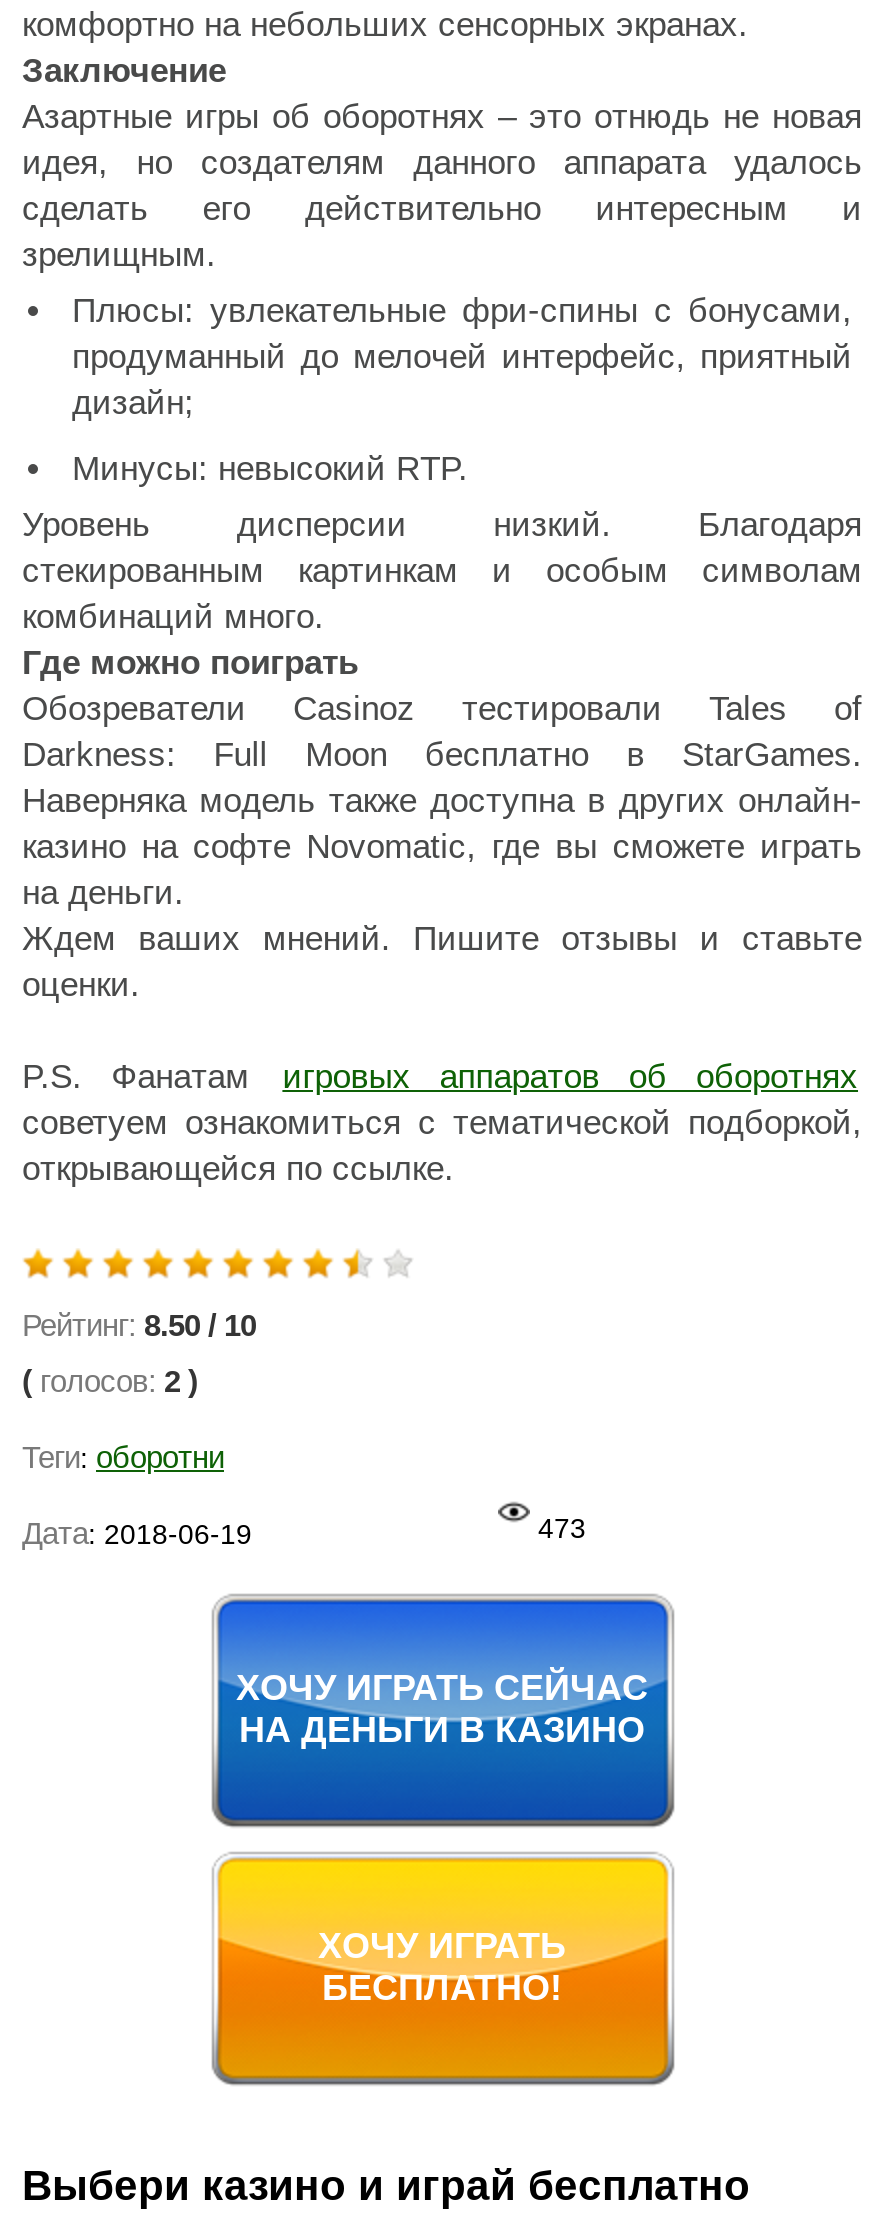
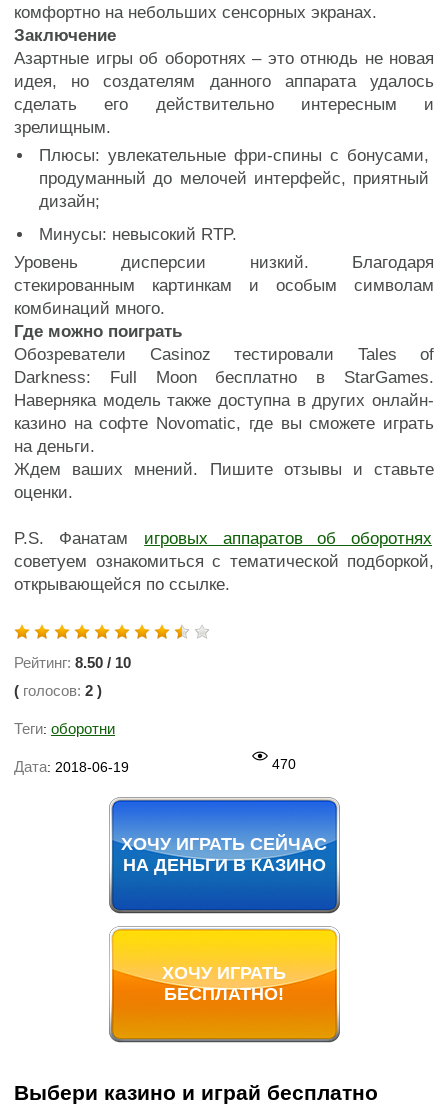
[538,1513,586,1545] 473 -> [272,756,296,772] 470

